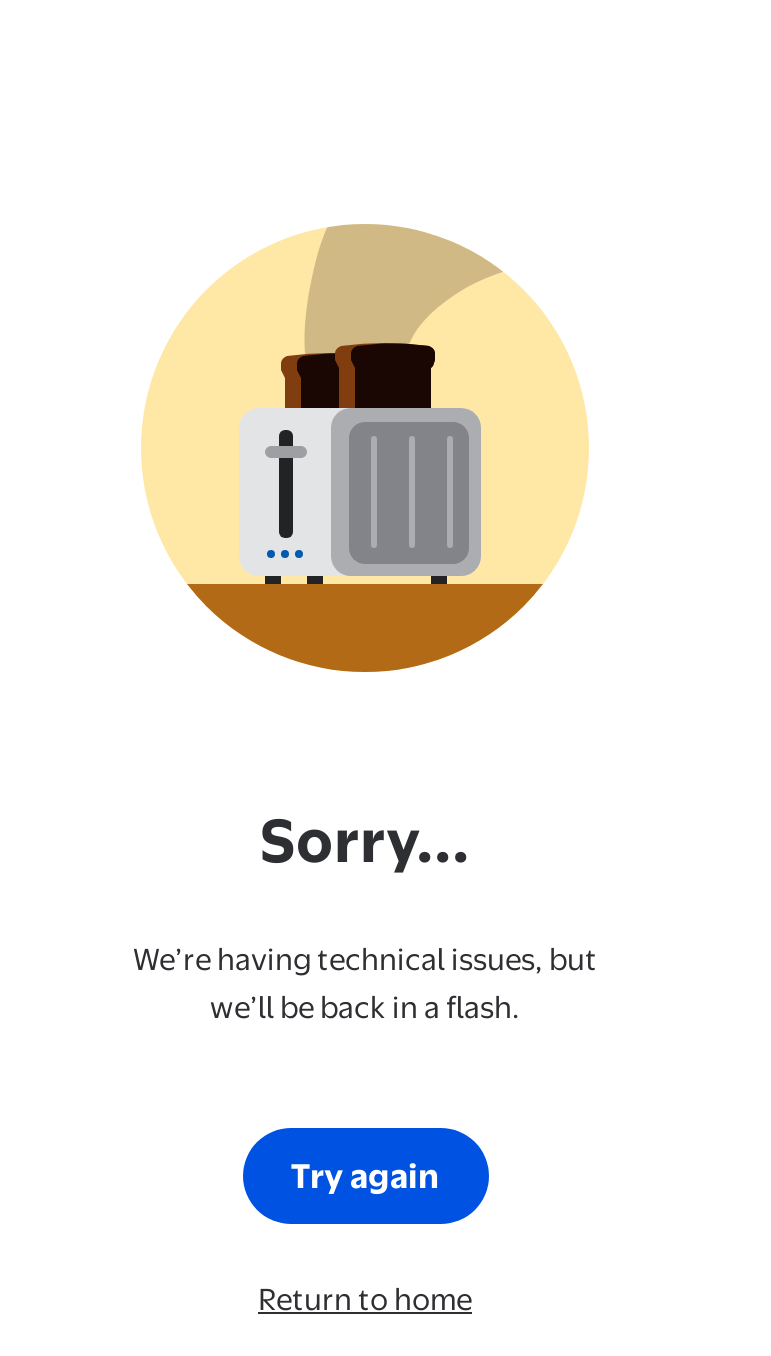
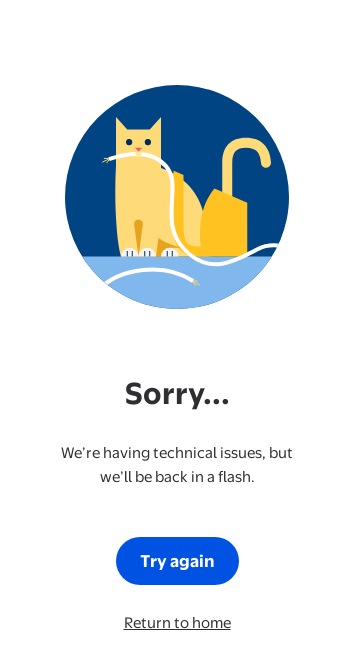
[141,224,589,674] [image] -> [64,84,290,310] [image]

